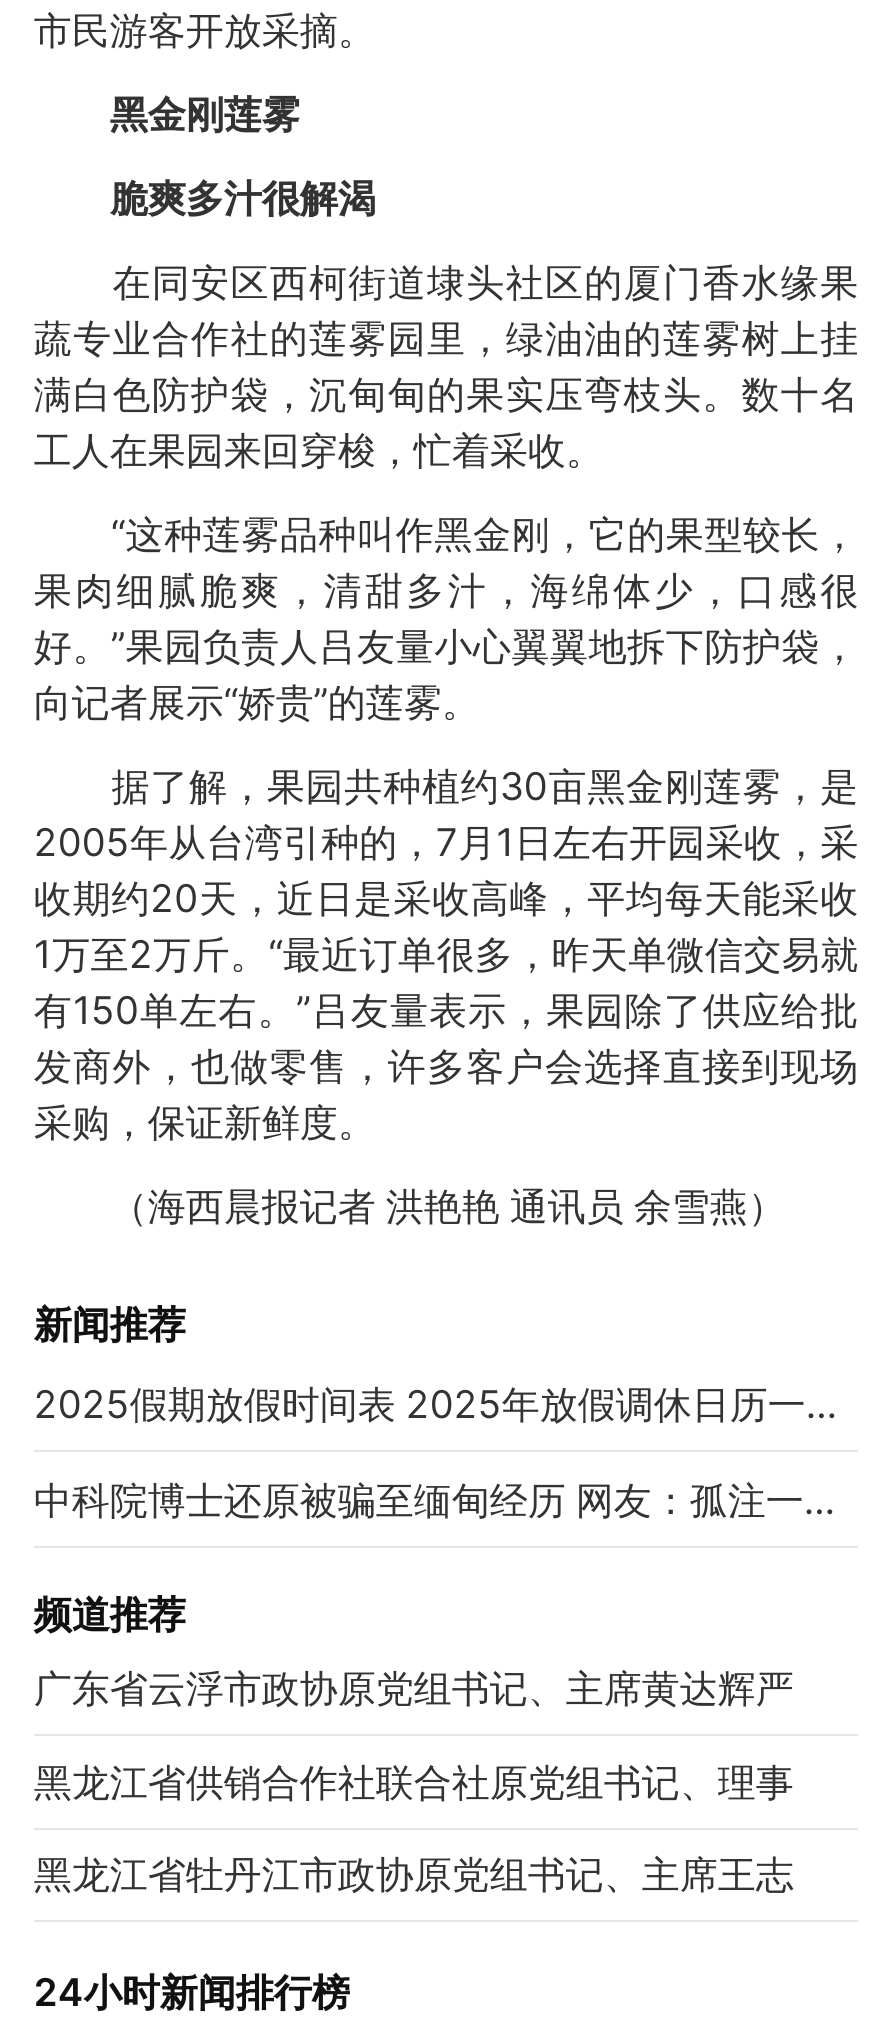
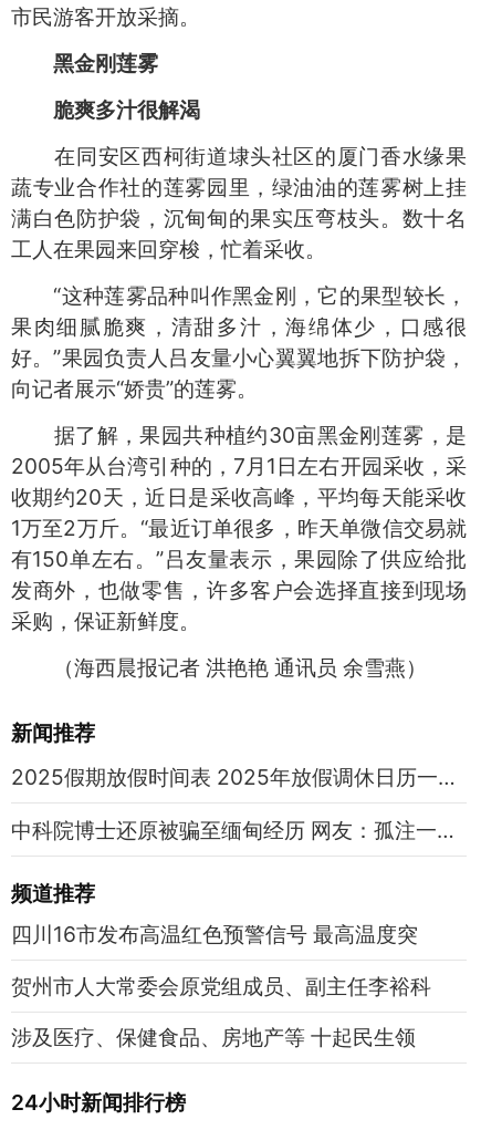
[34,1663,794,1711] 广东省云浮市政协原党组书记、主席黄达辉严 -> [11,920,418,947] 四川16市发布高温红色预警信号 最高温度突
[34,1757,794,1805] 黑龙江省供销合作社联合社原党组书记、理事 -> [11,972,431,999] 贺州市人大常委会原党组成员、副主任李裕科
[34,1851,794,1899] 黑龙江省牡丹江市政协原党组书记、主席王志 -> [11,1024,416,1051] 涉及医疗、保健食品、房地产等 十起民生领

